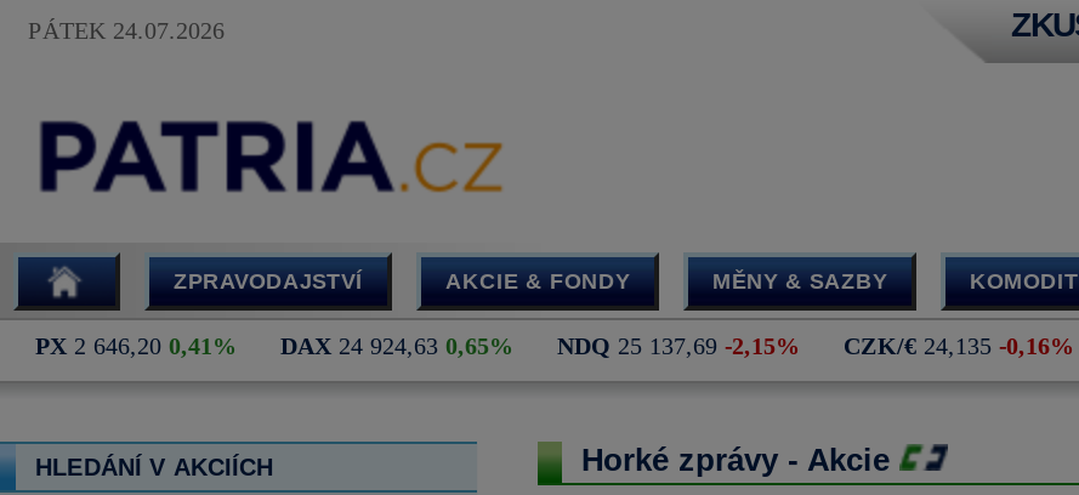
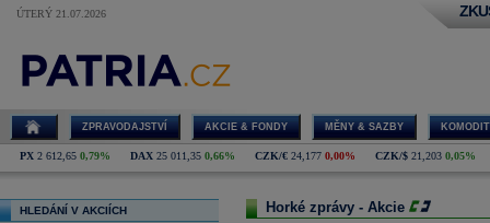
[28,17,225,44] PÁTEK 24.07.2026 -> [16,8,106,20] ÚTERÝ 21.07.2026
[35,332,1074,359] PX 2 646,20 0,41% | DAX 24 924,63 0,65% | NDQ 25 137,69 -2,15% | CZK/€ 24,135 -0,16% -> [20,150,476,162] PX 2 612,65 0,79% | DAX 25 011,35 0,66% | CZK/€ 24,177 0,00% | CZK/$ 21,203 0,05%

